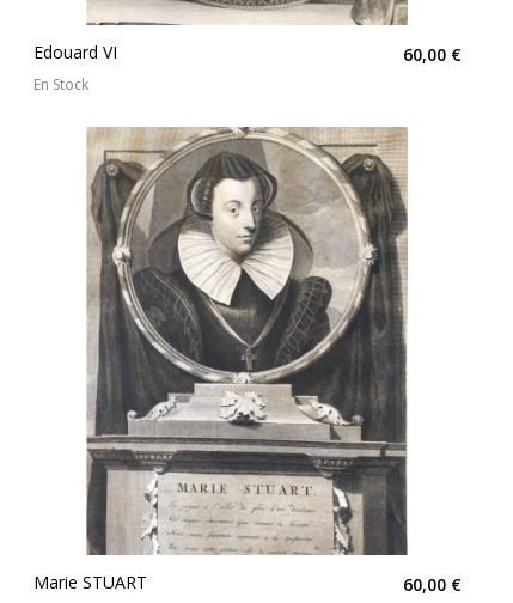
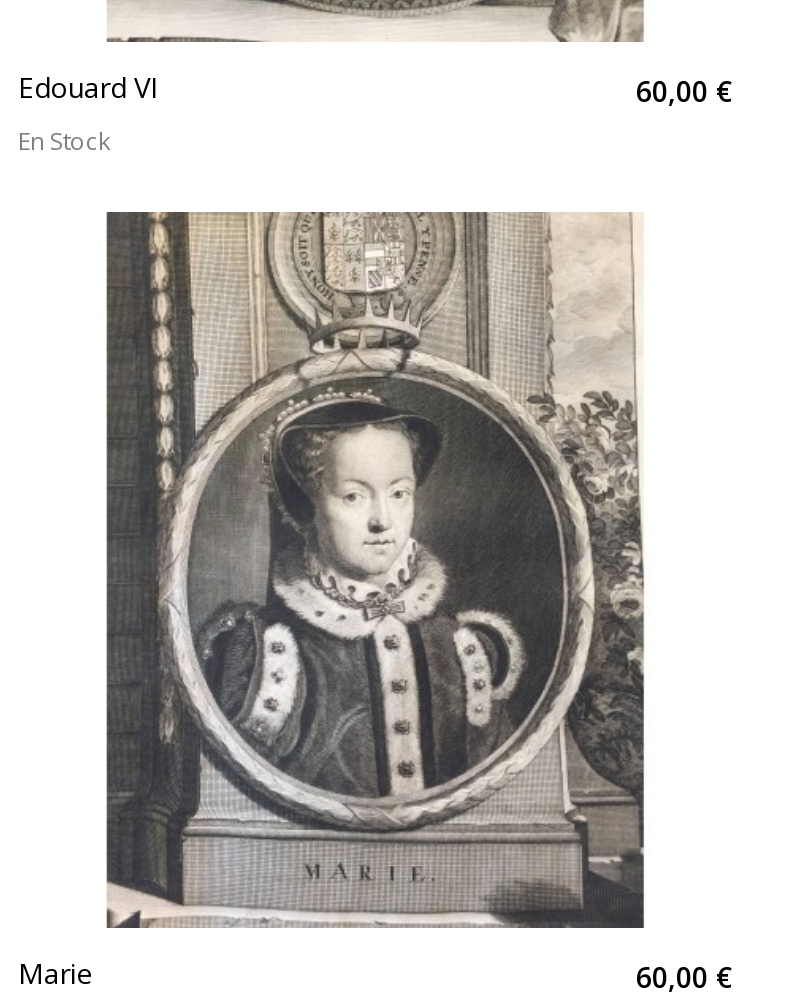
[33,127,409,594] [image] | Marie STUART -> [18,210,646,992] [image] | Marie

